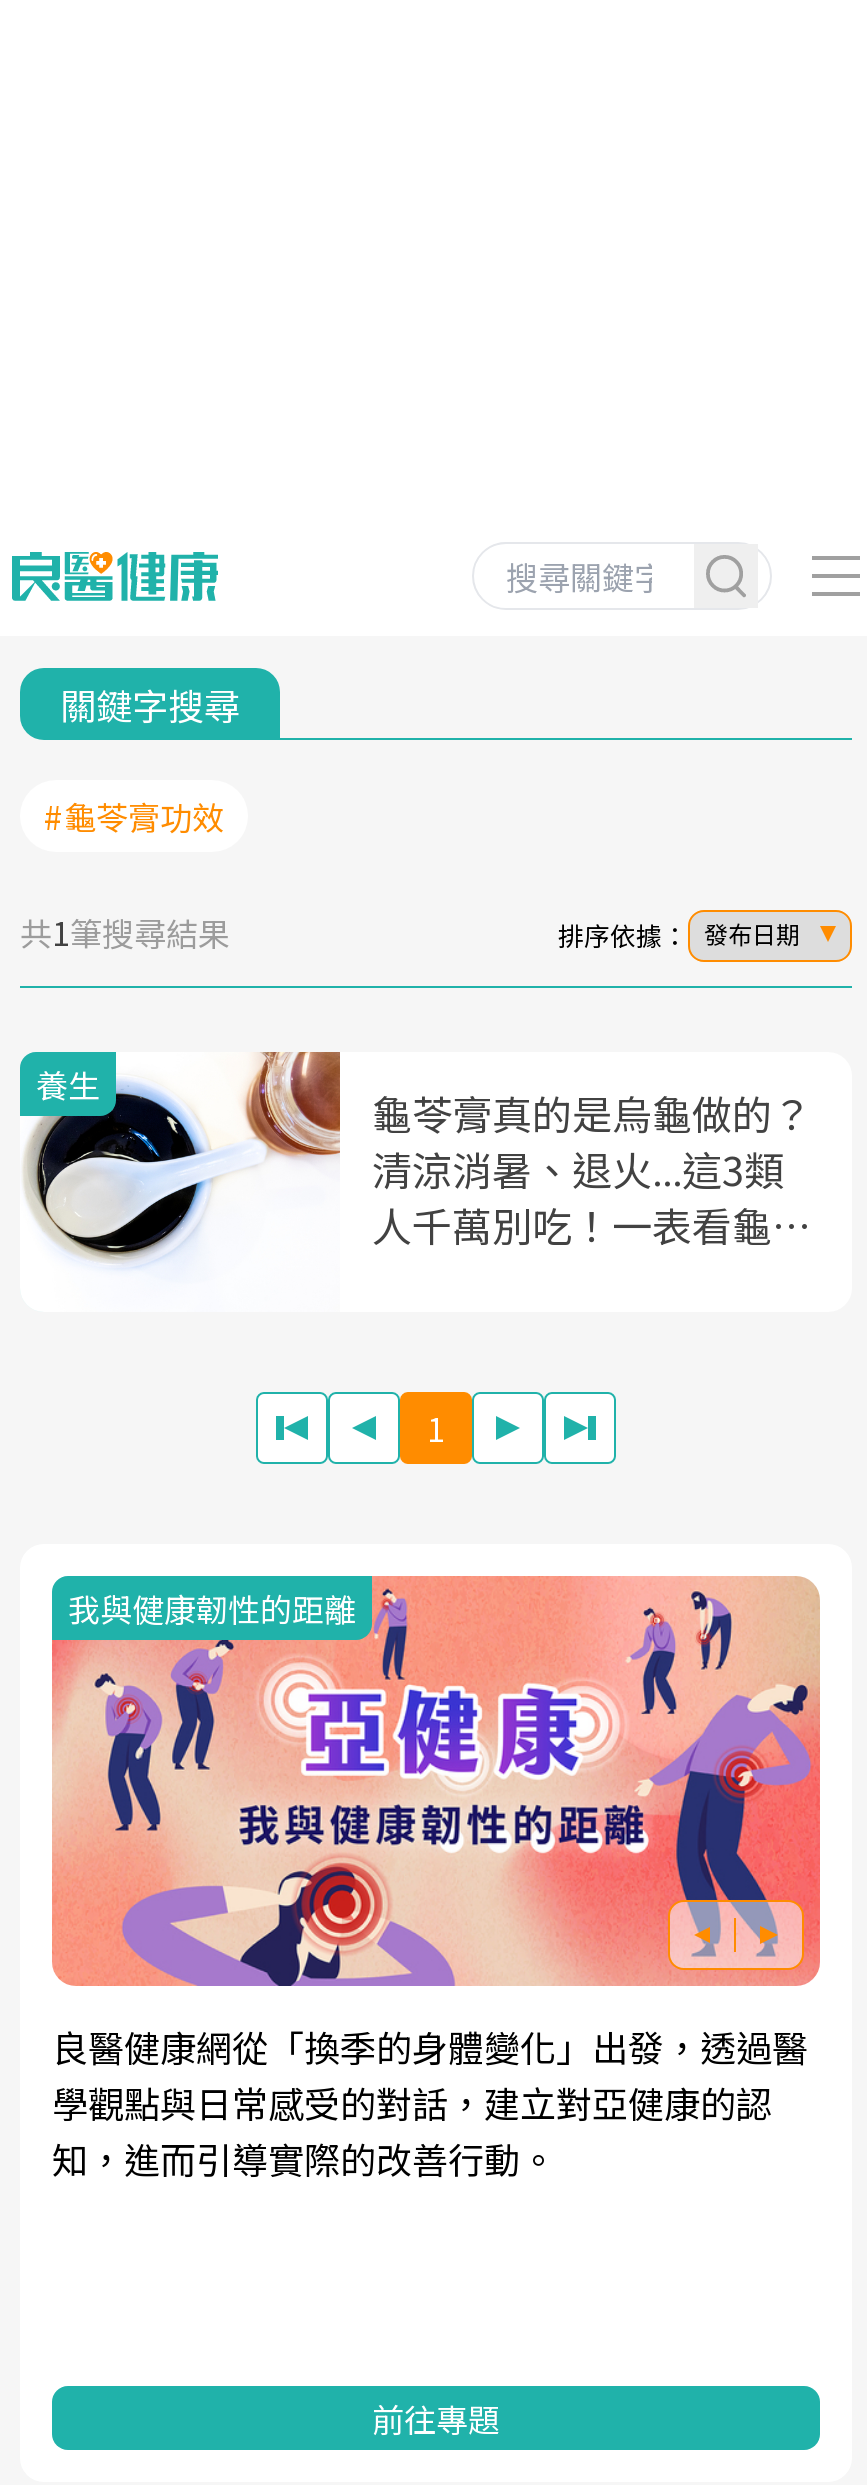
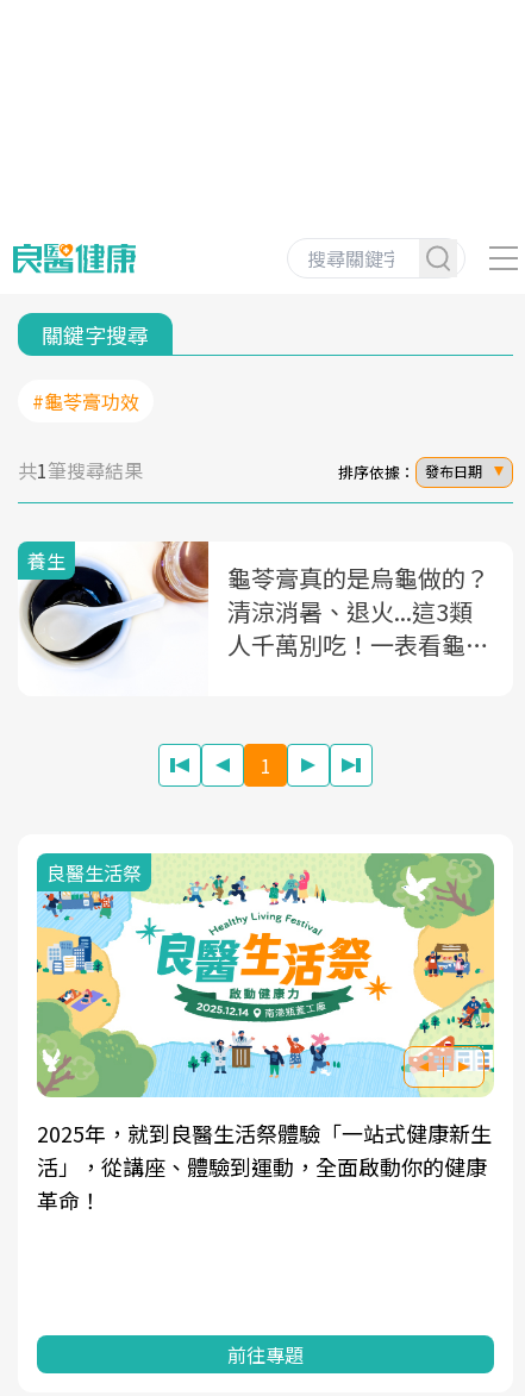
[50,1576,822,1988] [image] | 我與健康韌性的距離 -> [36,852,495,1098] [image] | 良醫生活祭
[52,2019,808,2183] 良醫健康網從「換季的身體變化」出發，透過醫 | 學觀點與日常感受的對話，建立對亞健康的認 | 知，進而引導實際的改善行動。 -> [37,1117,492,1215] 2025年，就到良醫生活祭體驗「一站式健康新生 | 活」，從講座、體驗到運動，全面啟動你的健康 | 革命！

